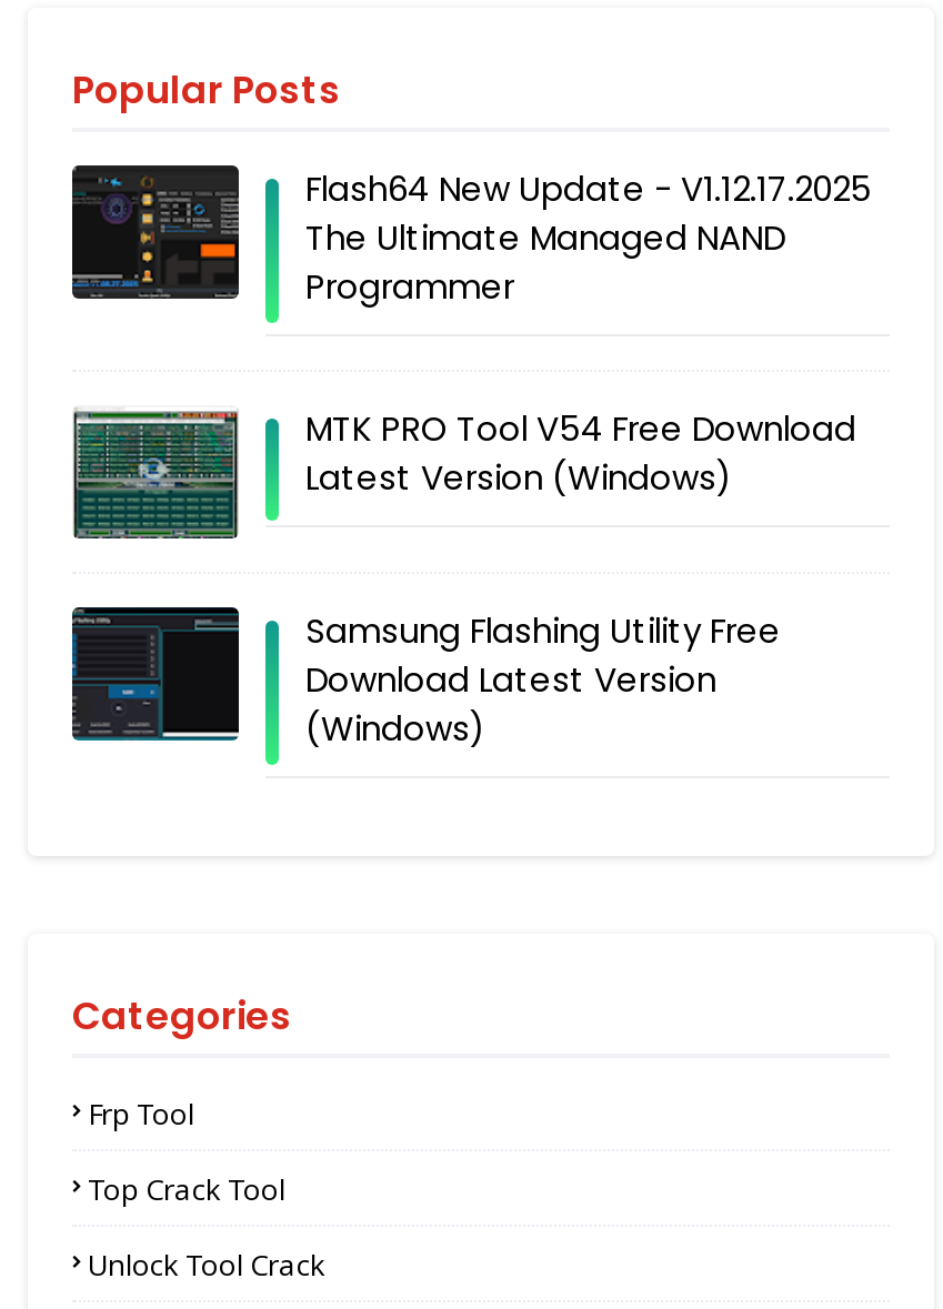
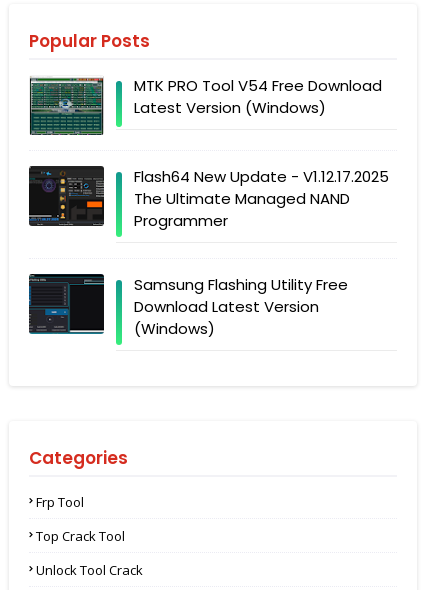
moved [86,166,872,310] -> [35,166,389,231]: [image] | Flash64 New Update - V1.12.17.2025 | The Ultimate Managed NAND | Programmer
moved [72,405,856,541] -> [30,75,382,135]: [image] | MTK PRO Tool V54 Free Download | Latest Version (Windows)

